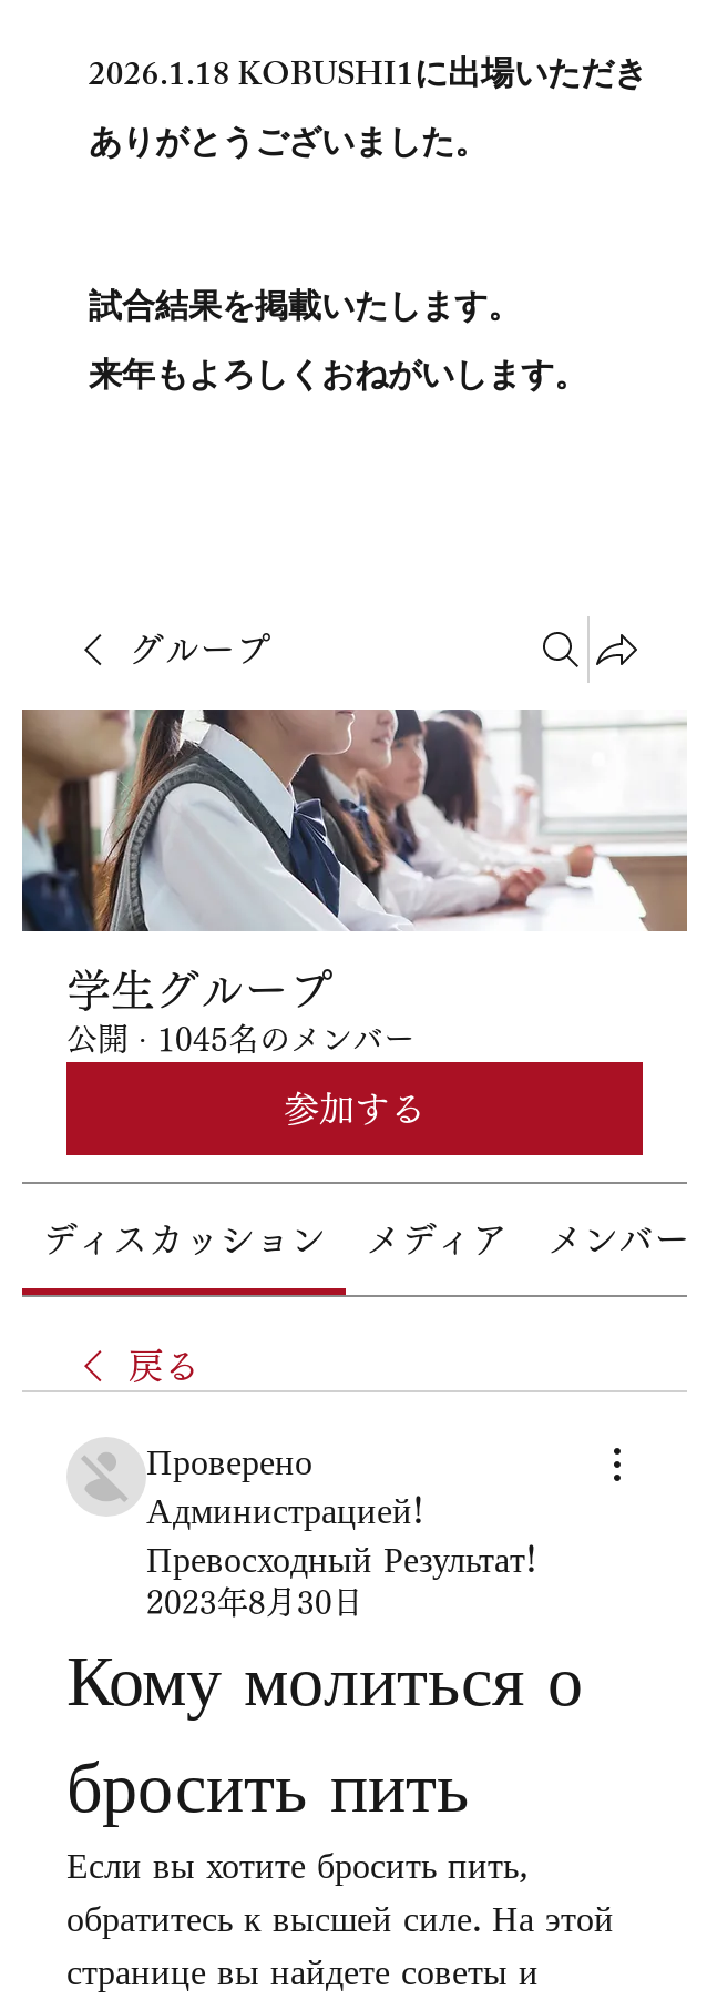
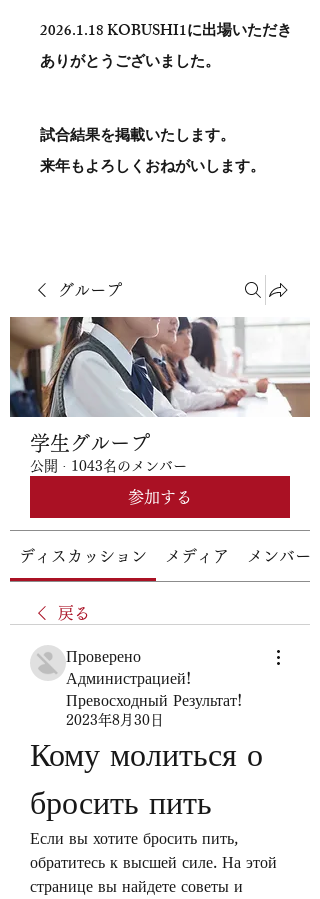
[66,1024,414,1055] 公開 · 1045名のメンバー -> [30,459,187,473] 公開 · 1043名のメンバー

